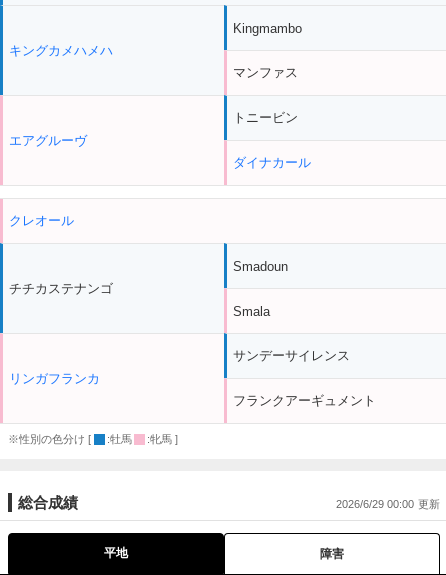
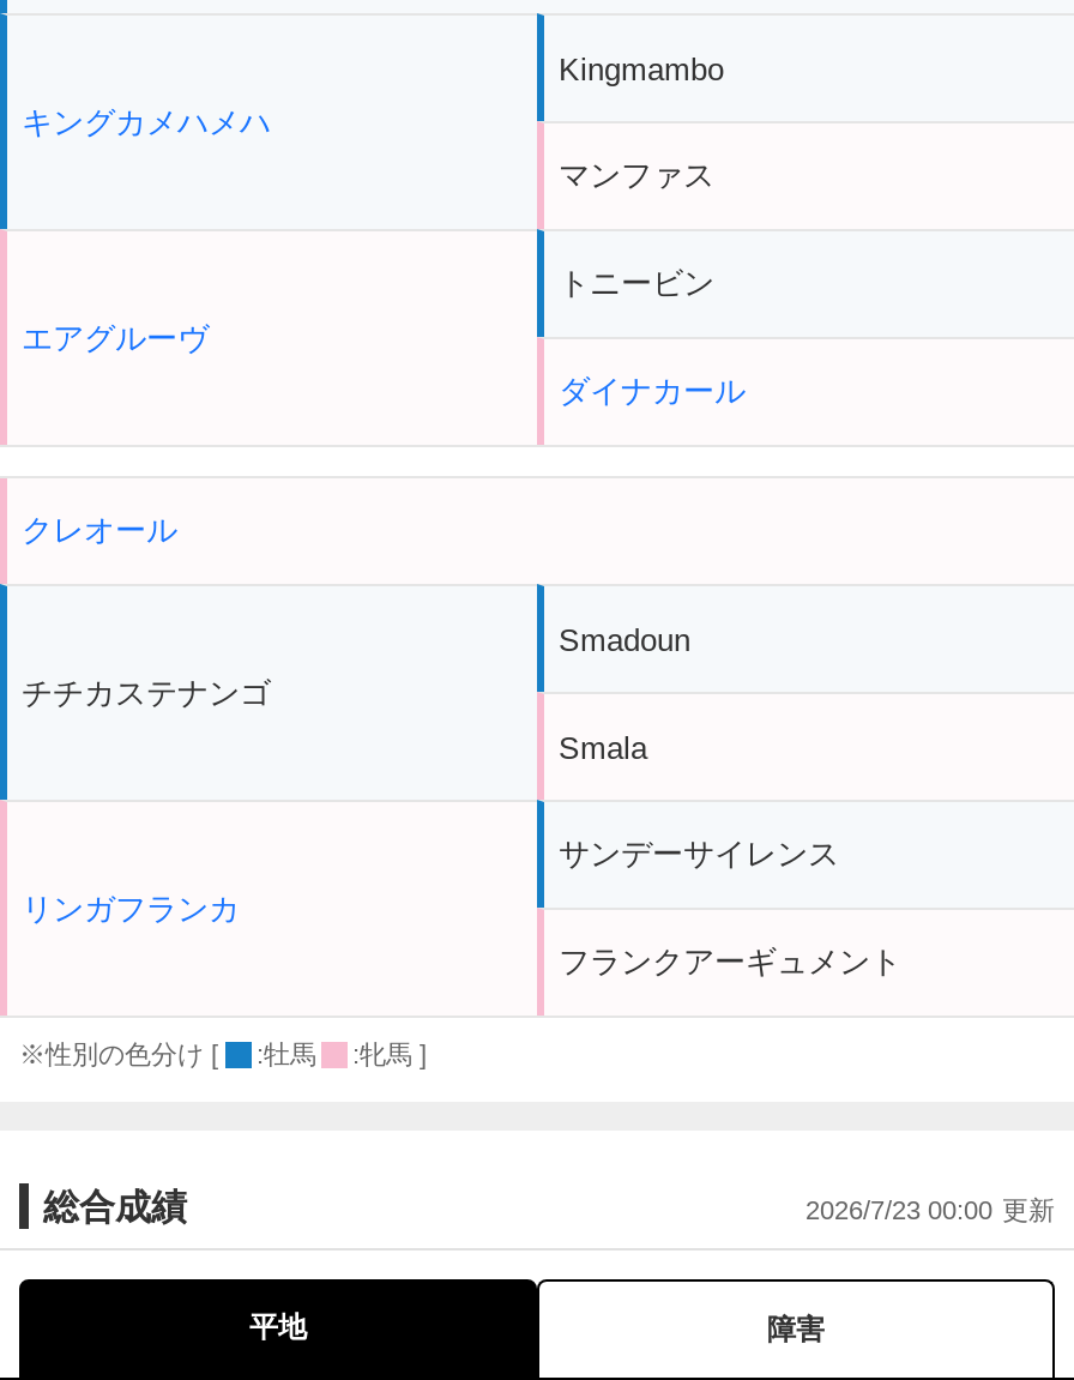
[336,498,414,510] 2026/6/29 00:00 -> [805,1195,992,1224] 2026/7/23 00:00

